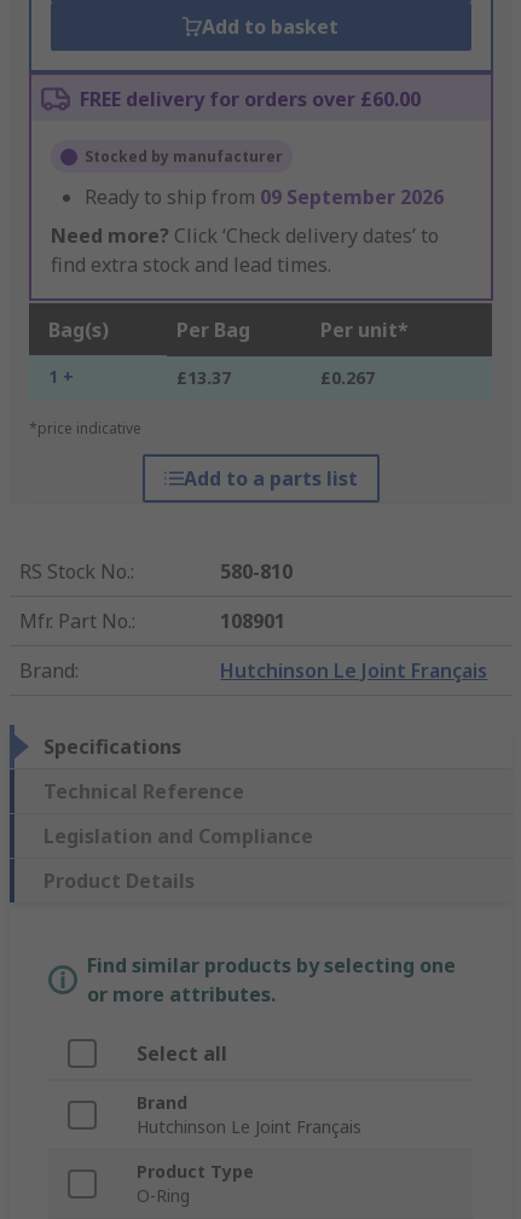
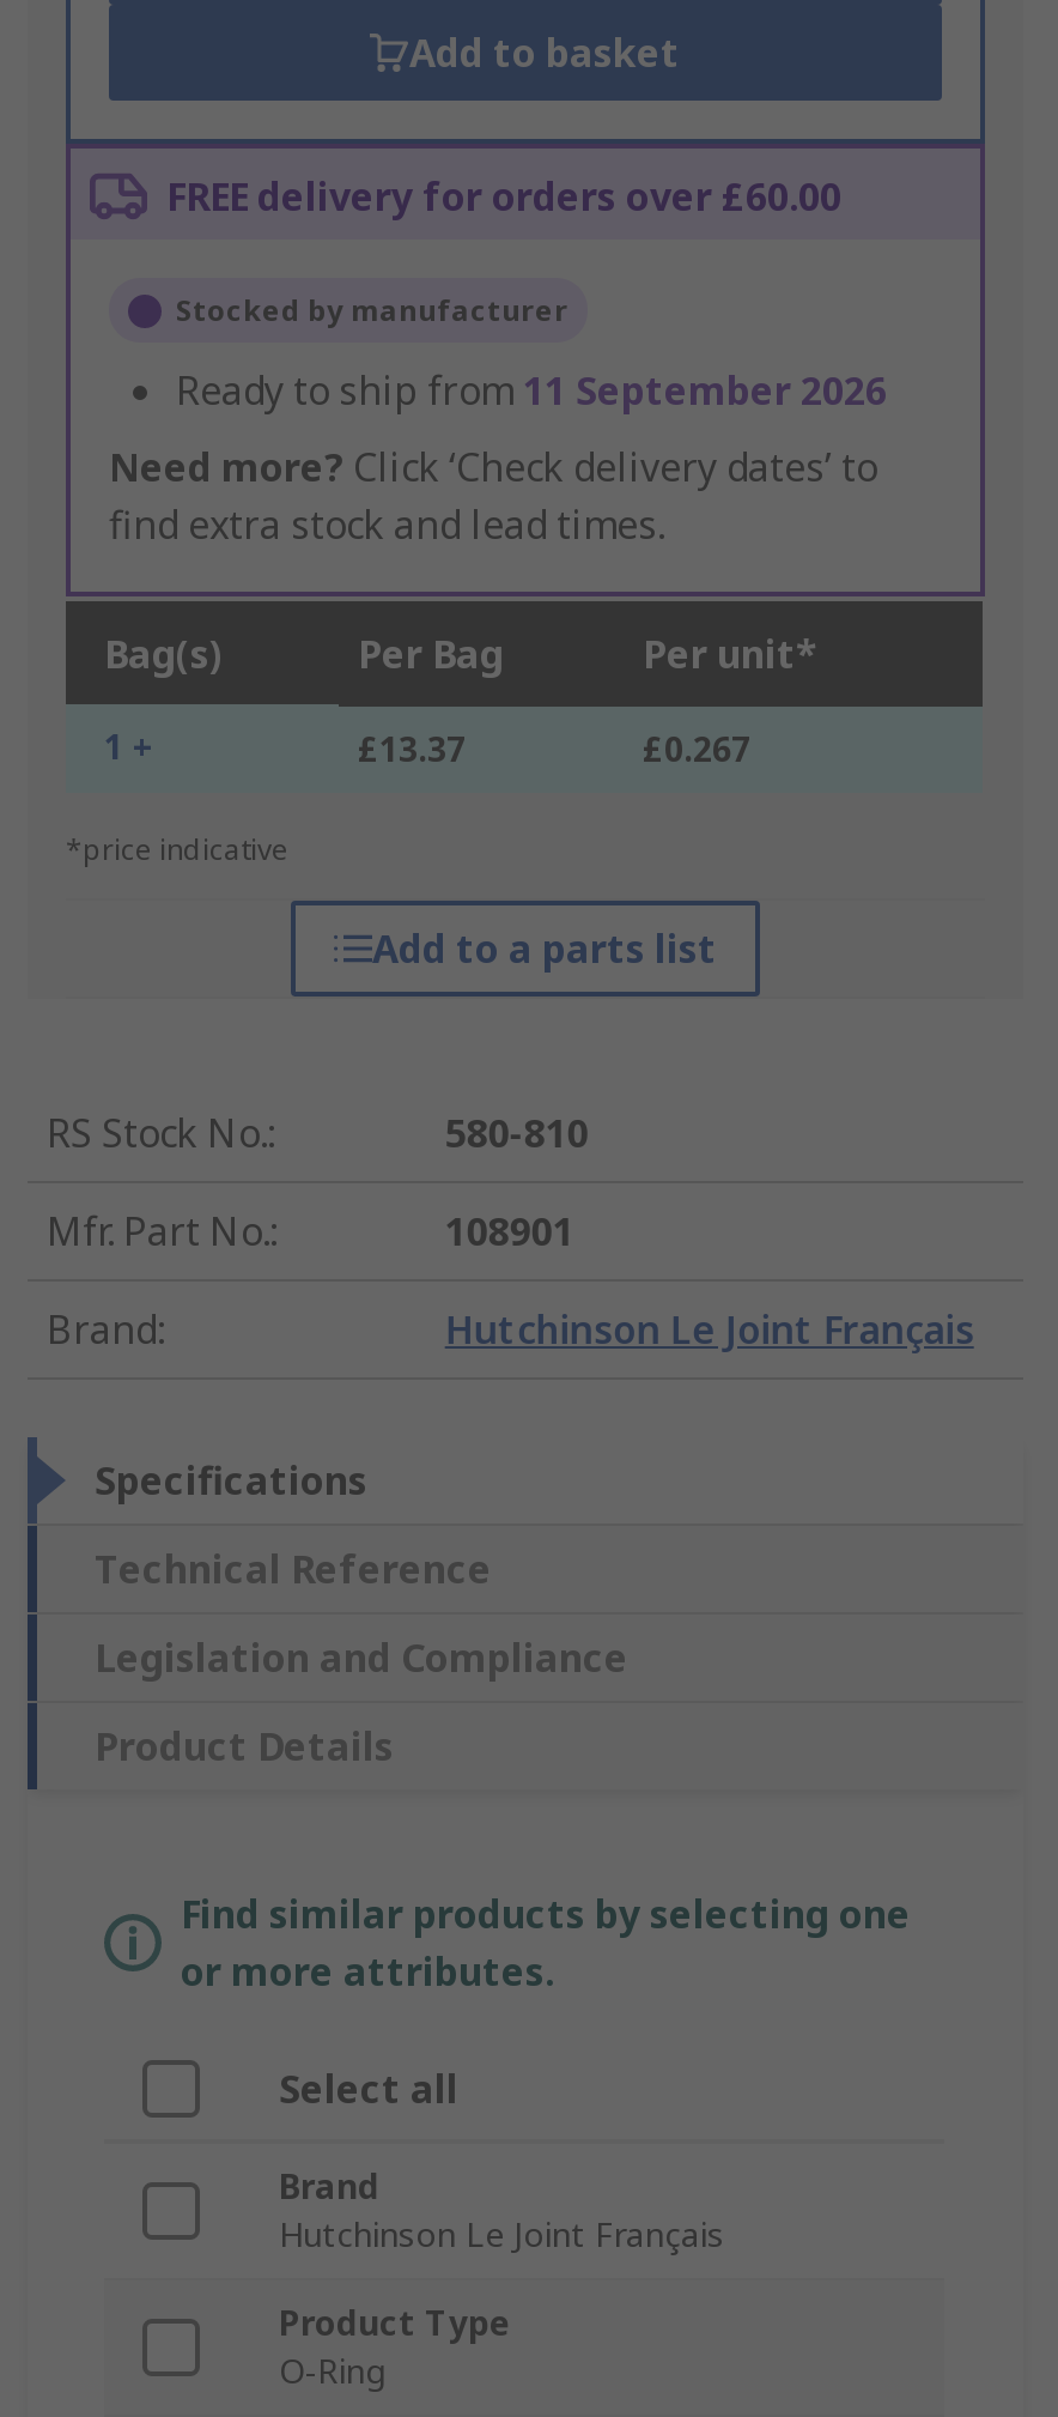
[85,184,444,211] Ready to ship from 09 September 2026 -> [176,365,887,418] Ready to ship from 11 September 2026

